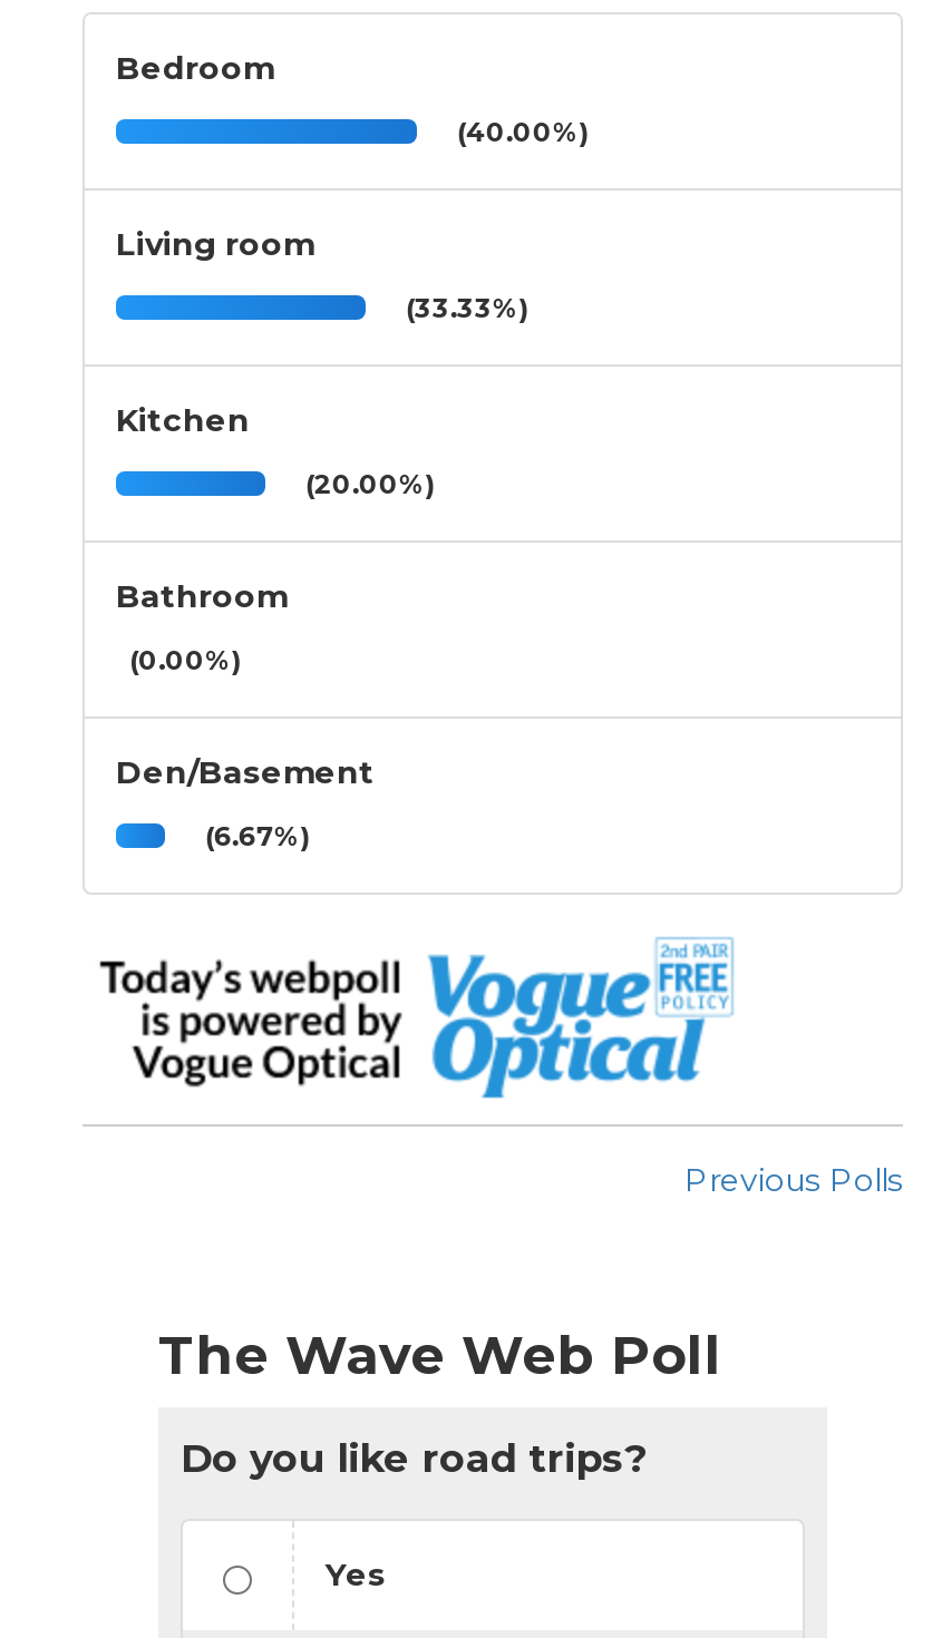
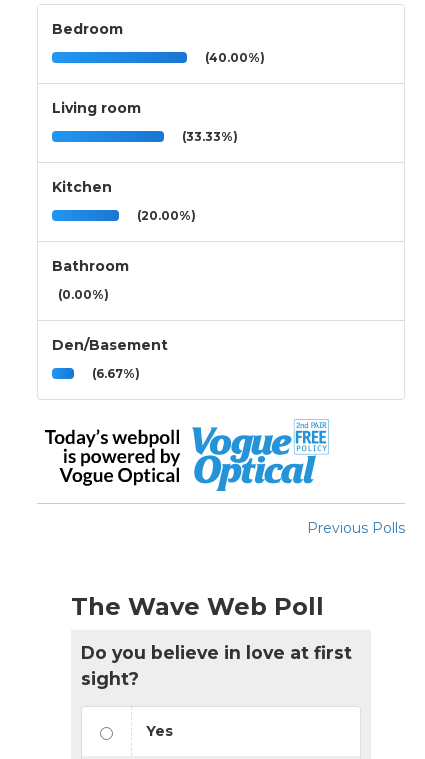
[181,1434,647,1481] Do you like road trips? -> [81,642,352,689] Do you believe in love at first | sight?

